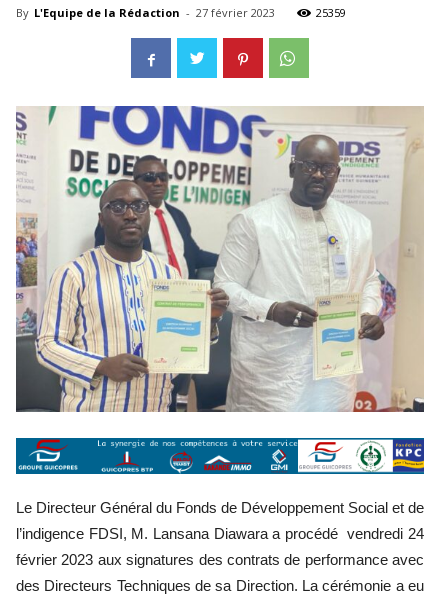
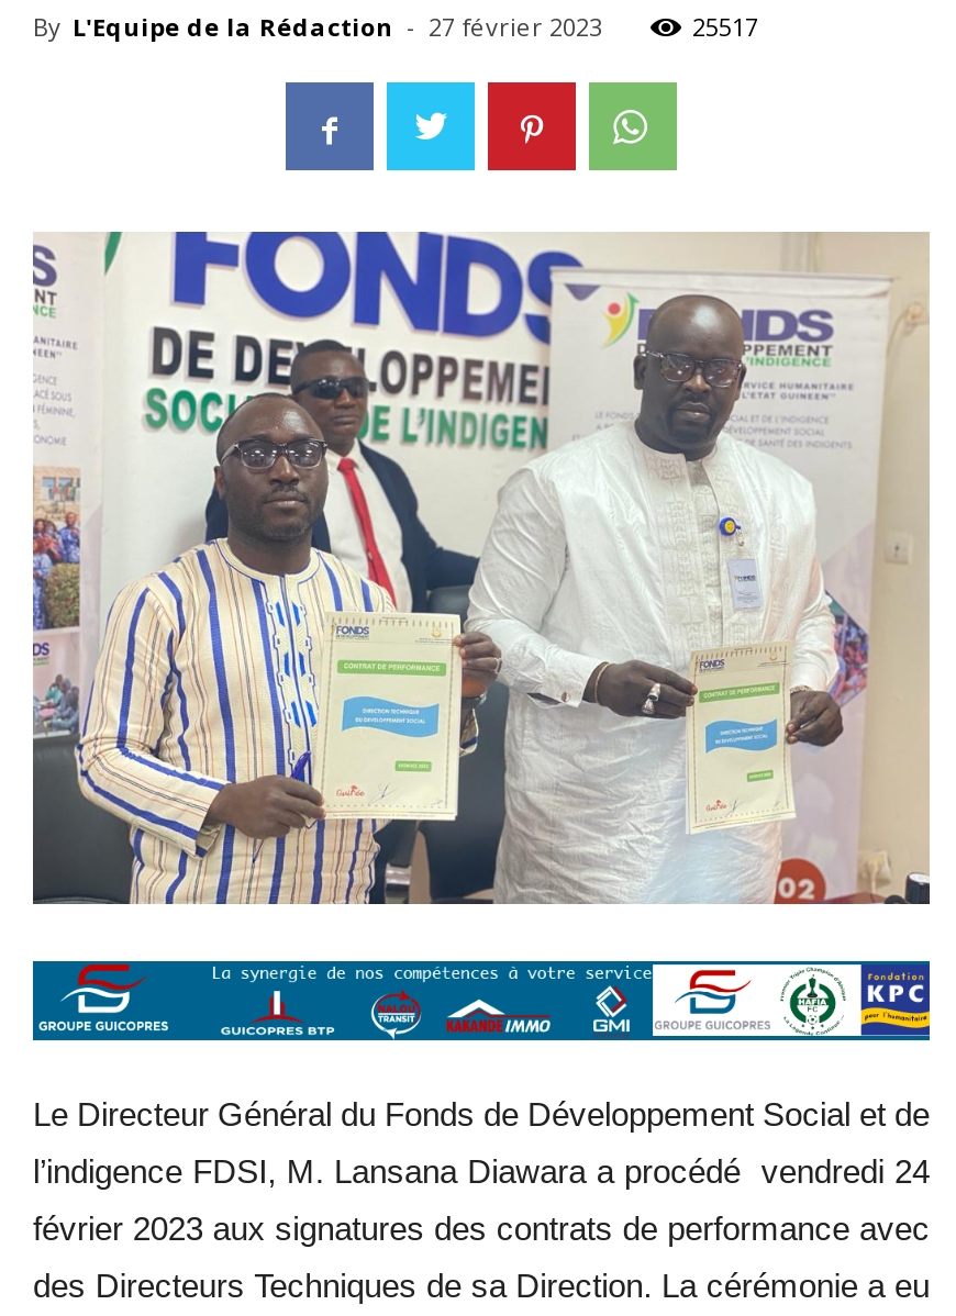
[316,5,346,20] 25359 -> [692,10,758,43] 25517

